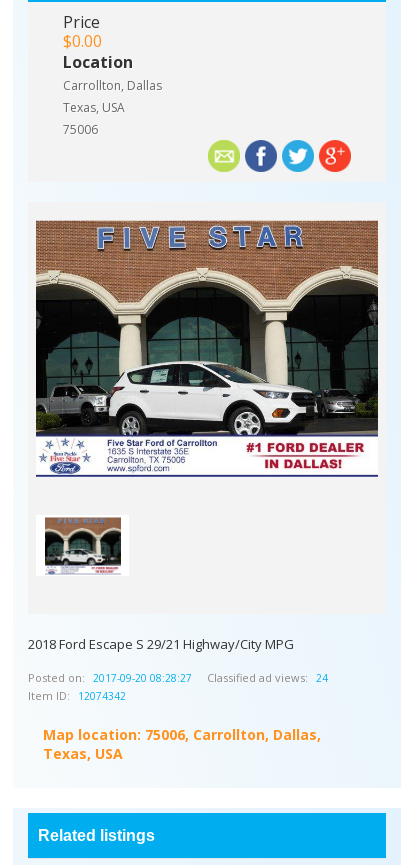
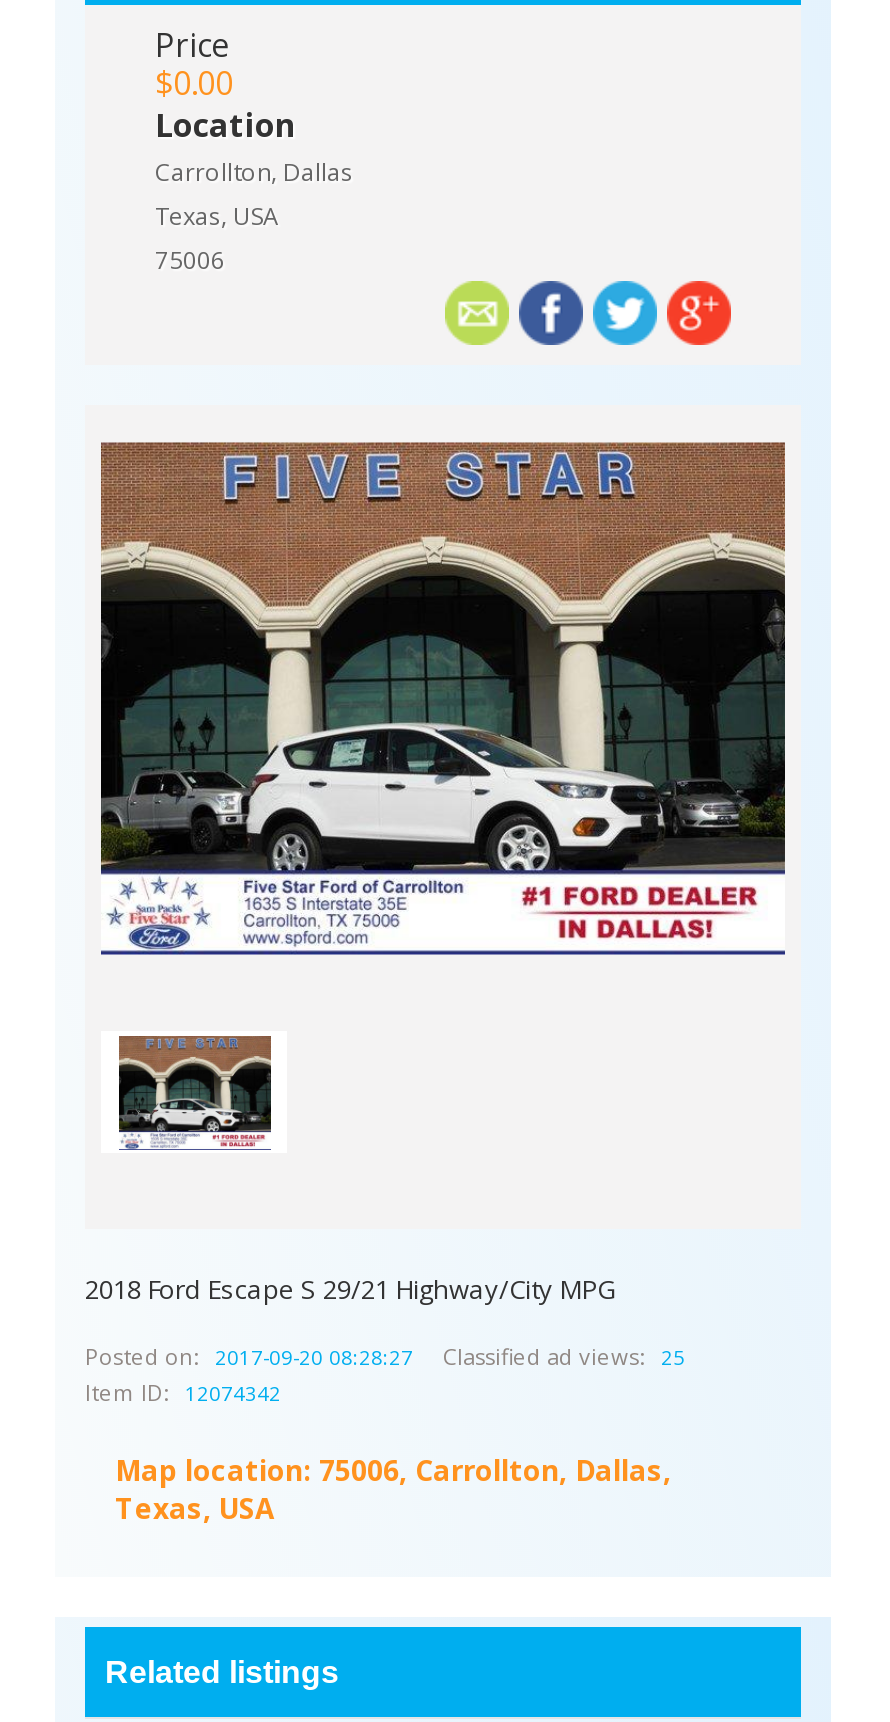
[207,670,328,685] Classified ad views: 24 -> [443,1341,685,1371] Classified ad views: 25

